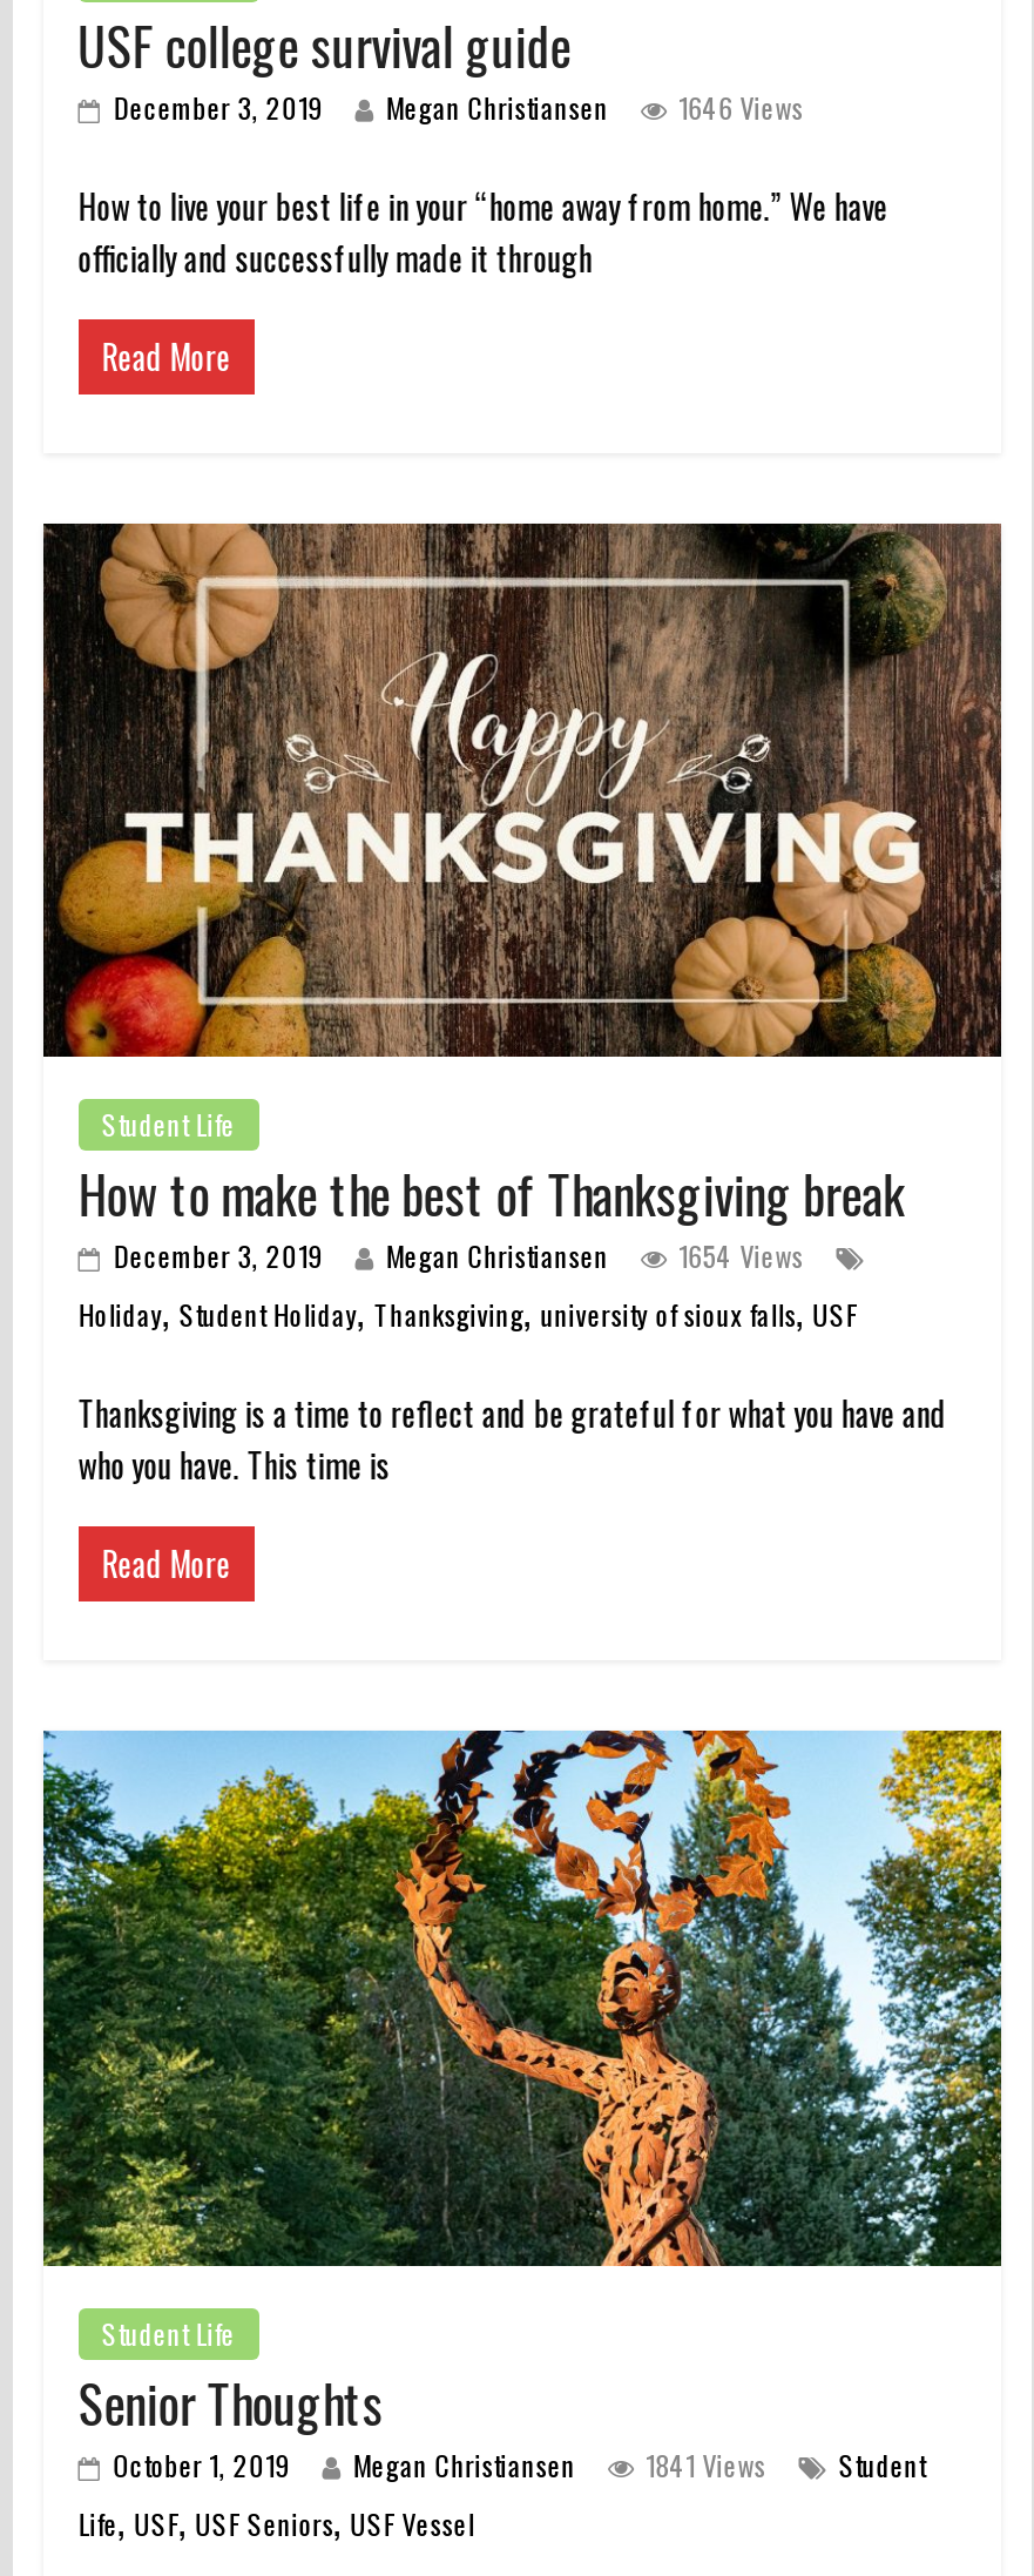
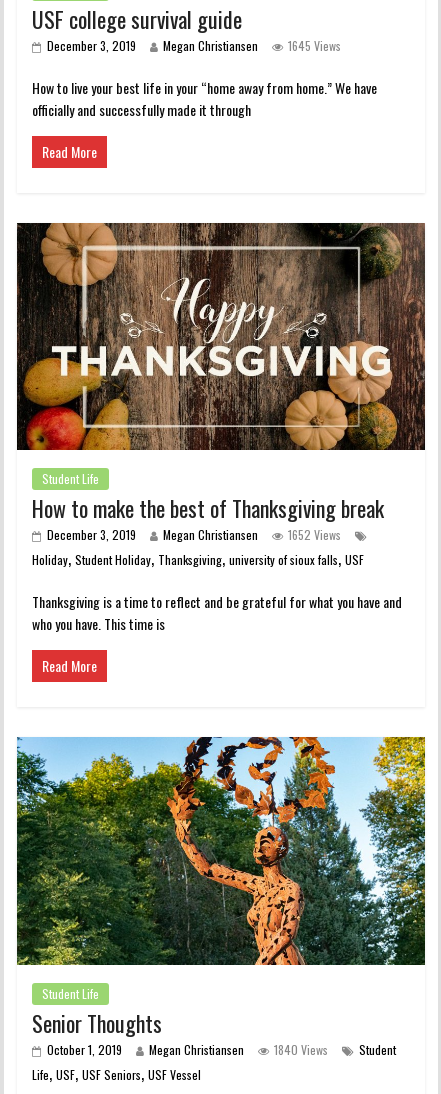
[113,88,803,128] December 3, 2019 Megan Christiansen 1646 Views -> [47,37,341,54] December 3, 2019 Megan Christiansen 1645 Views
[113,1236,803,1276] December 3, 2019 Megan Christiansen 1654 Views -> [47,526,341,543] December 3, 2019 Megan Christiansen 1652 Views
[113,2444,926,2484] October 1, 2019 Megan Christiansen 1841 Views Student -> [47,1041,396,1058] October 1, 2019 Megan Christiansen 1840 Views Student

